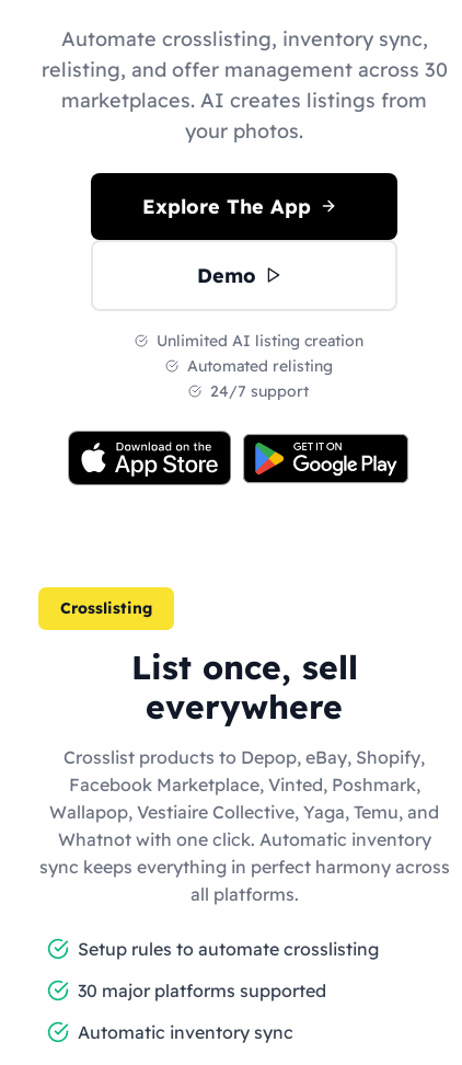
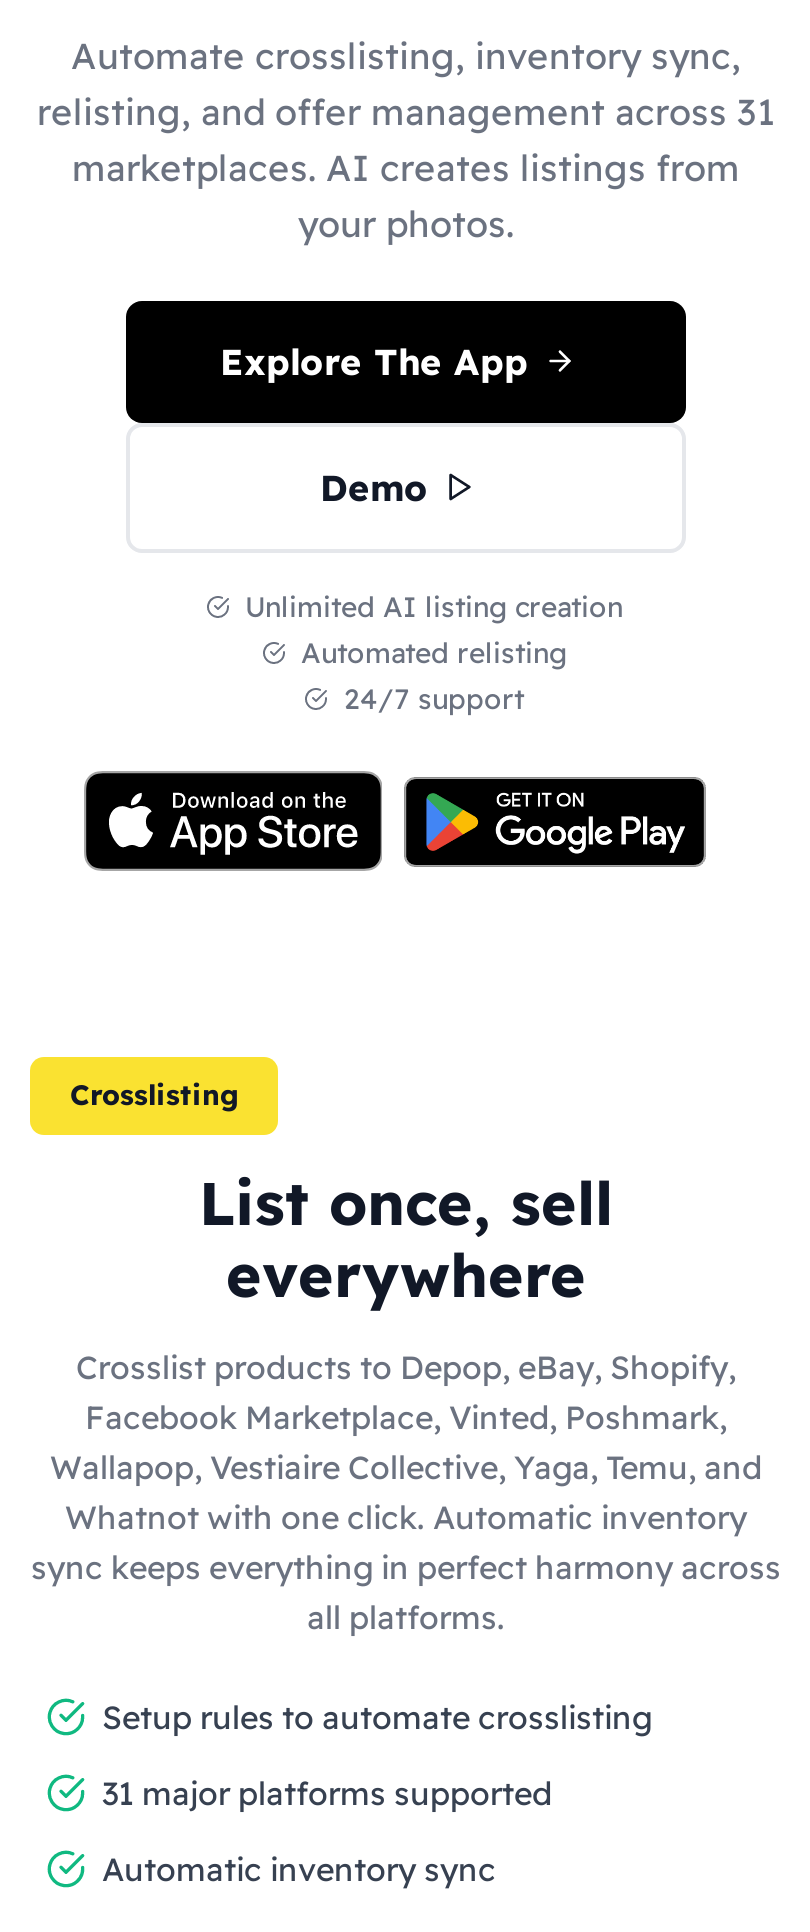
[41,56,447,82] relisting, and offer management across 30 -> [37,88,775,134] relisting, and offer management across 31
[78,979,326,1001] 30 major platforms supported -> [102,1772,552,1812] 31 major platforms supported

